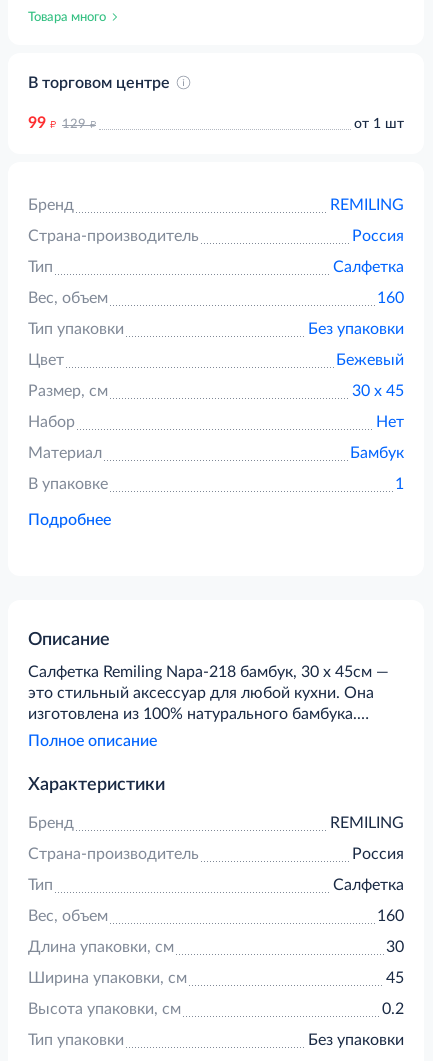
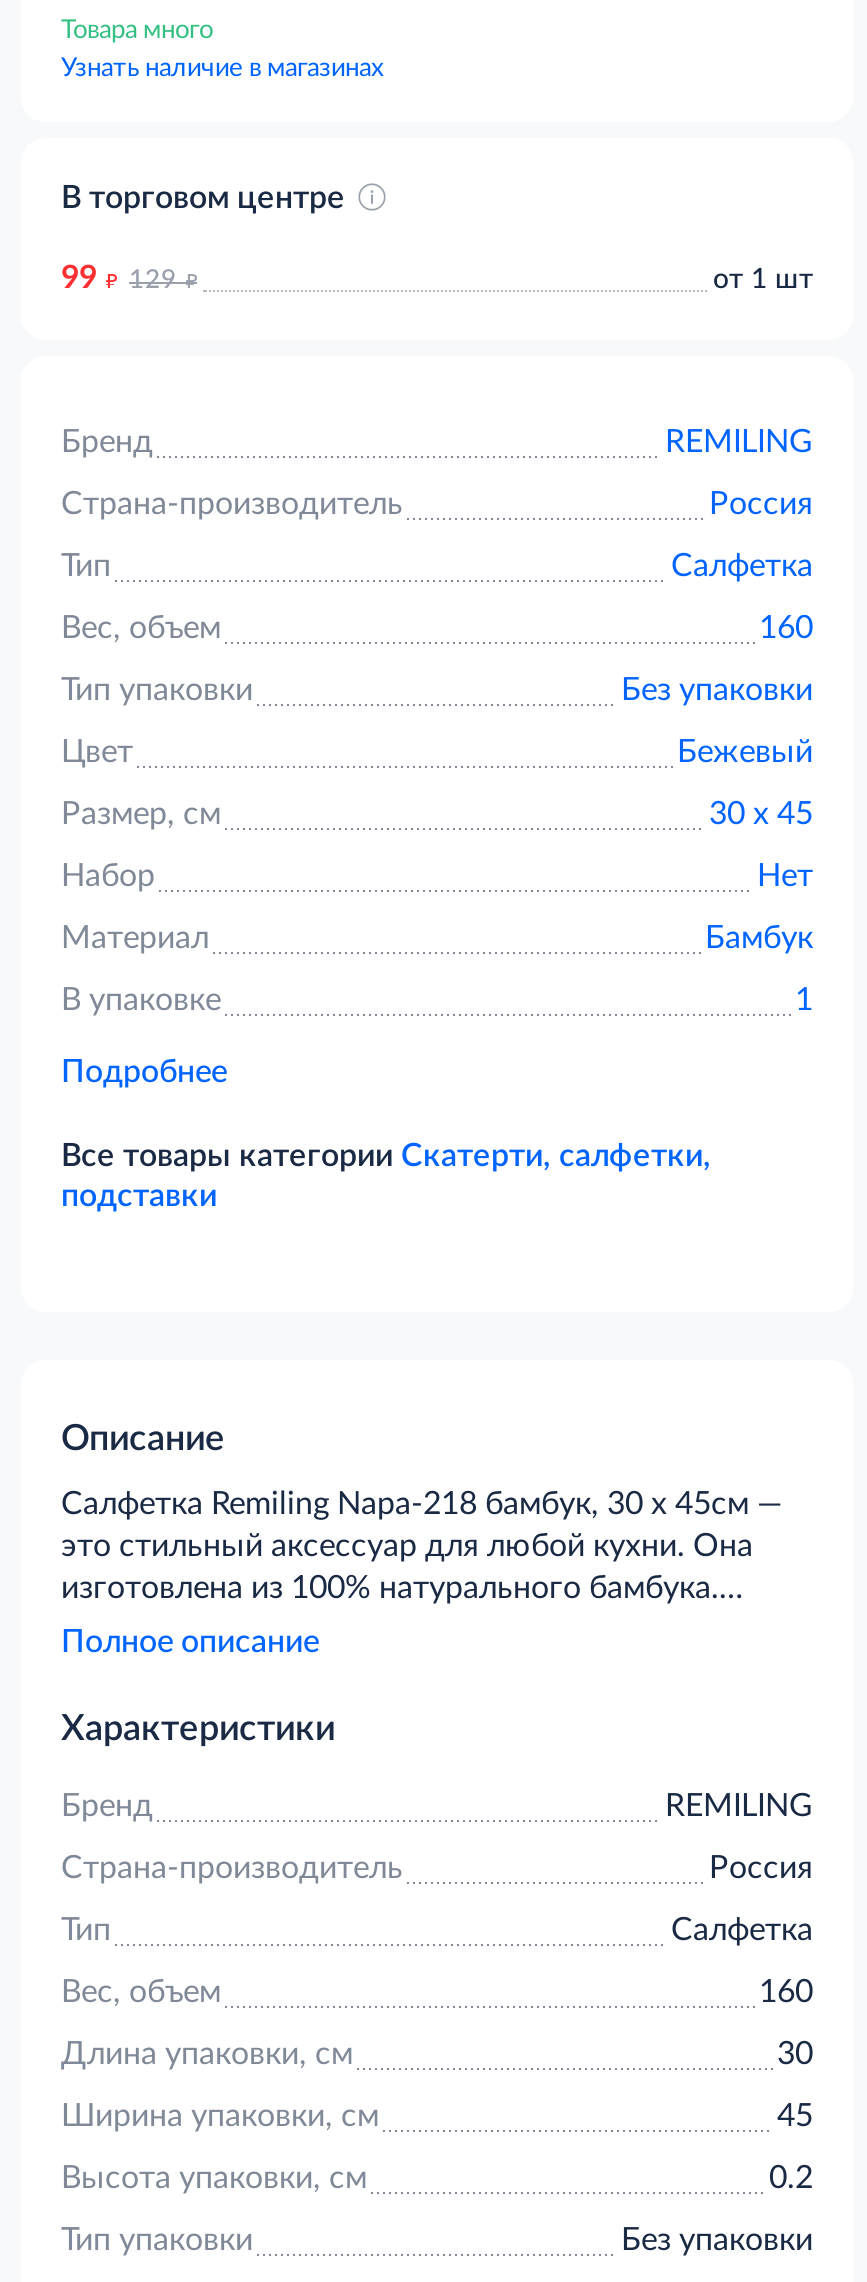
none -> [61,56,383,82] Узнать наличие в магазинах
none -> [61,1140,711,1212] Все товары категории Скатерти, салфетки, | подставки

